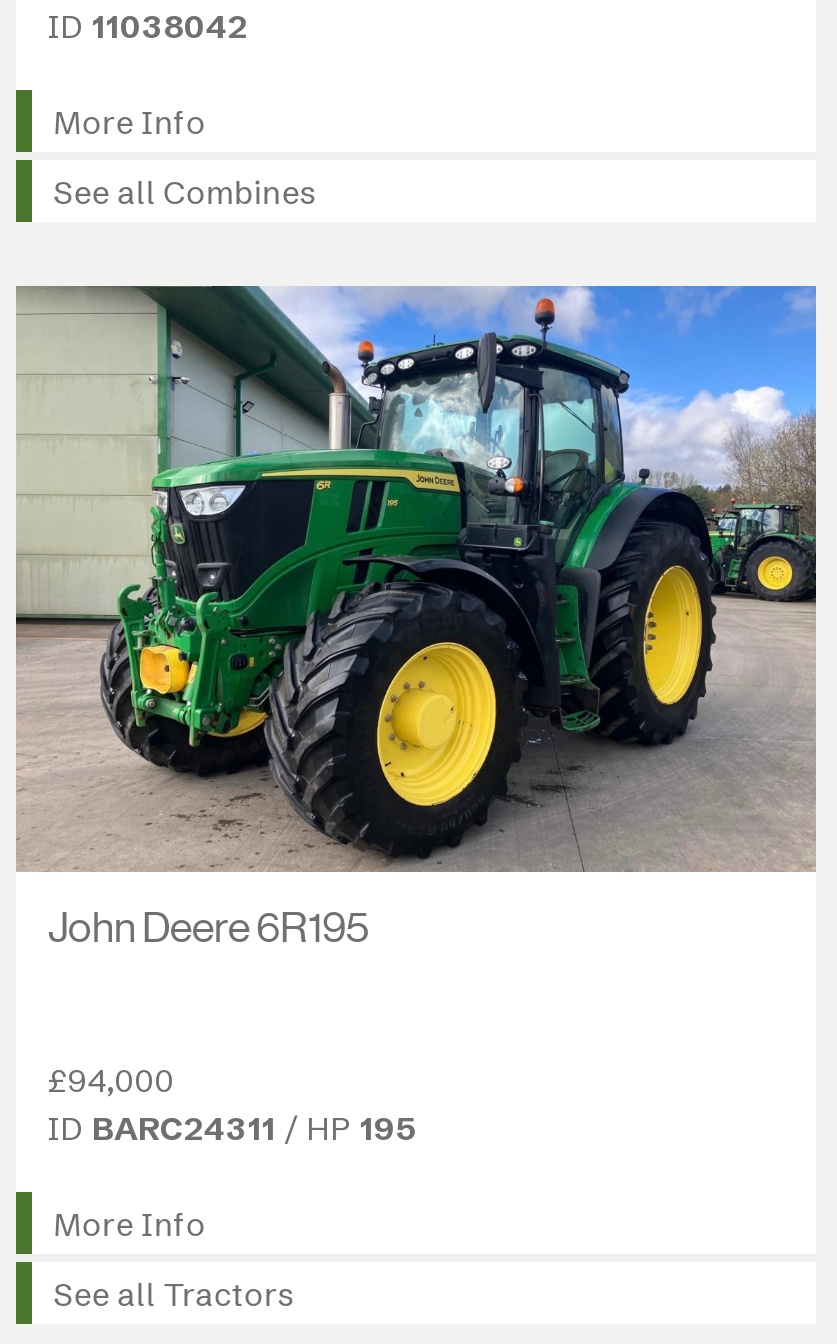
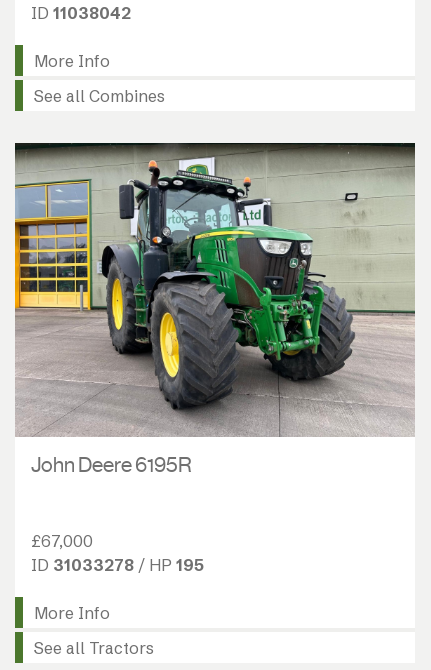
[16,284,818,953] [image] | John Deere 6R195 -> [14,142,416,477] [image] | John Deere 6195R
[48,1061,174,1101] £94,000 -> [31,531,93,551] £67,000
[48,1109,416,1149] ID BARC24311 / HP 195 -> [31,555,204,575] ID 31033278 / HP 195

